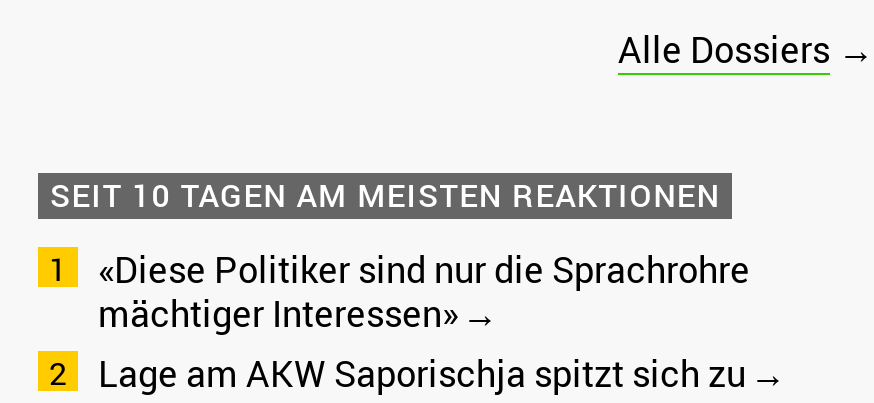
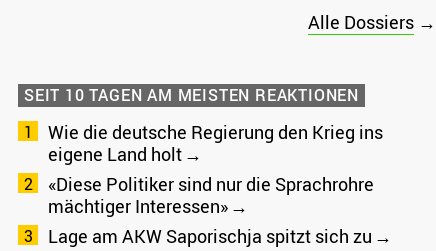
none -> [48,119,383,165] Wie die deutsche Regierung den Krieg ins | eigene Land holt

